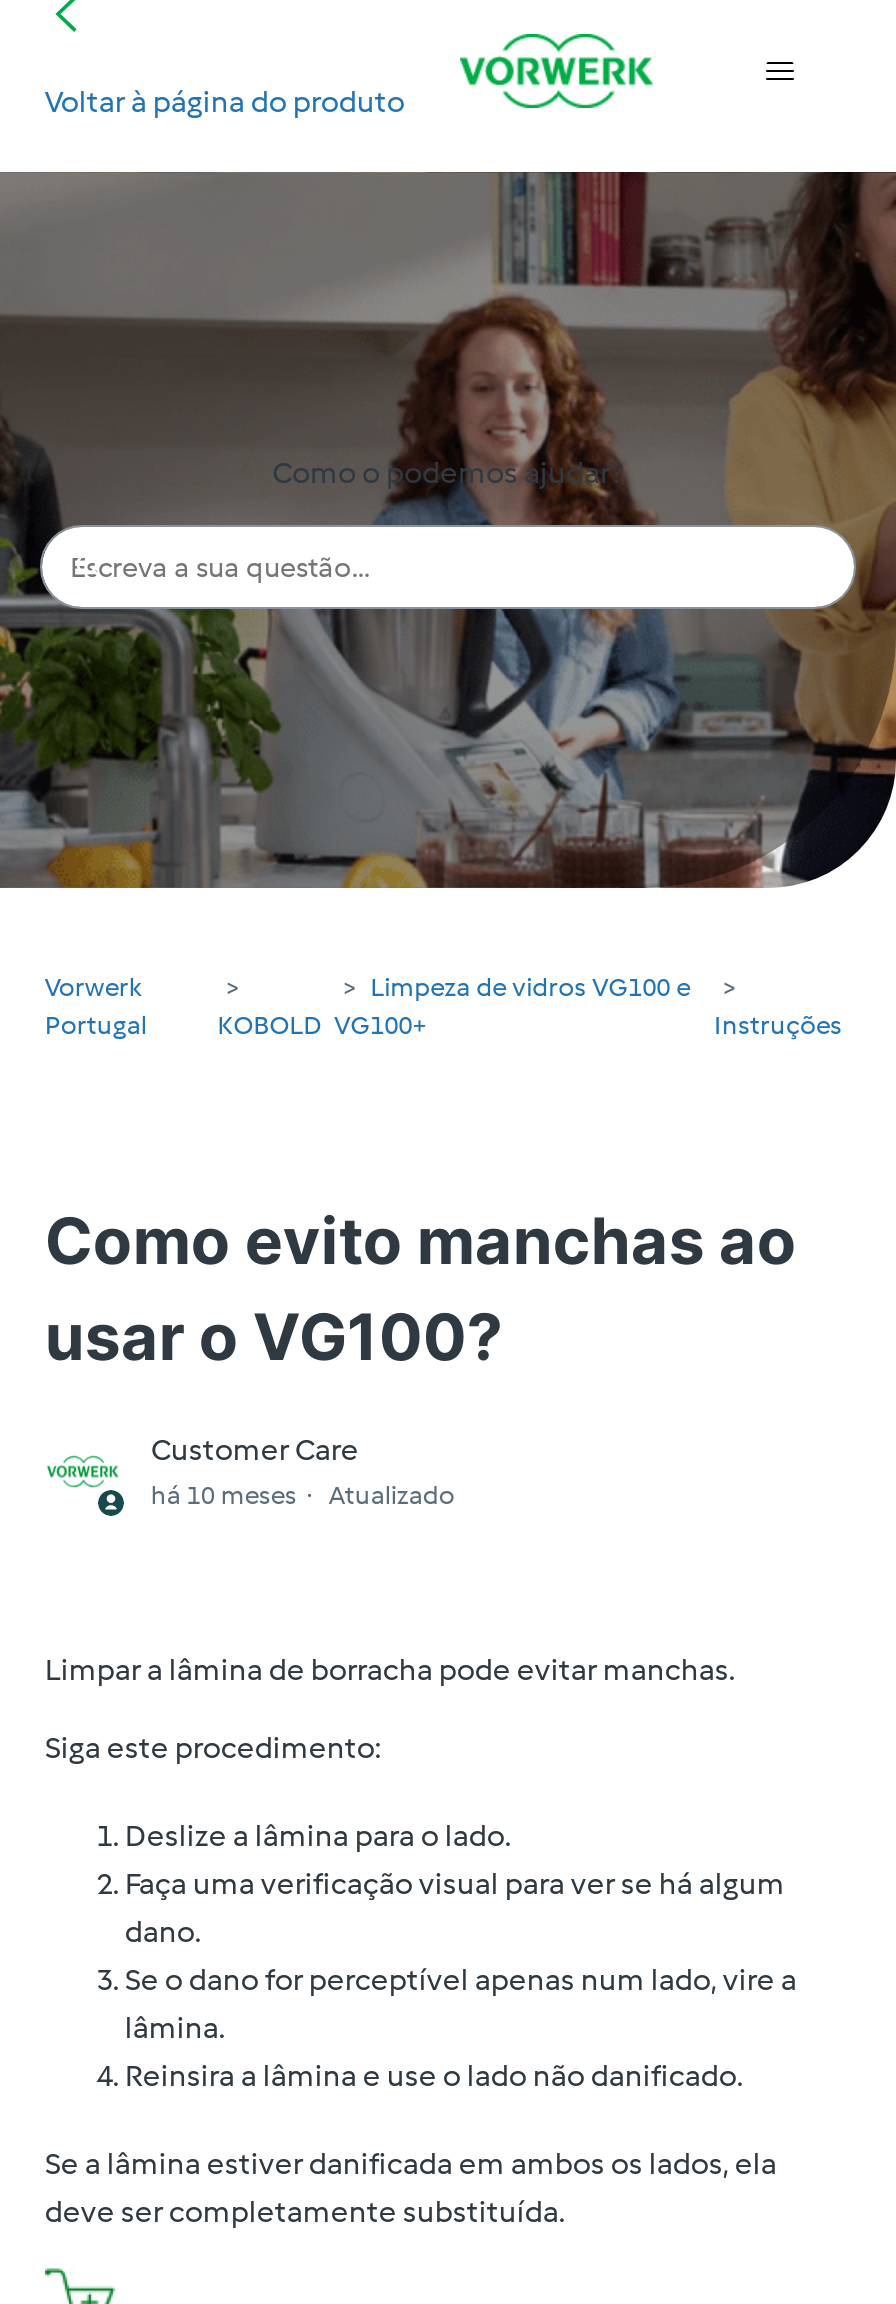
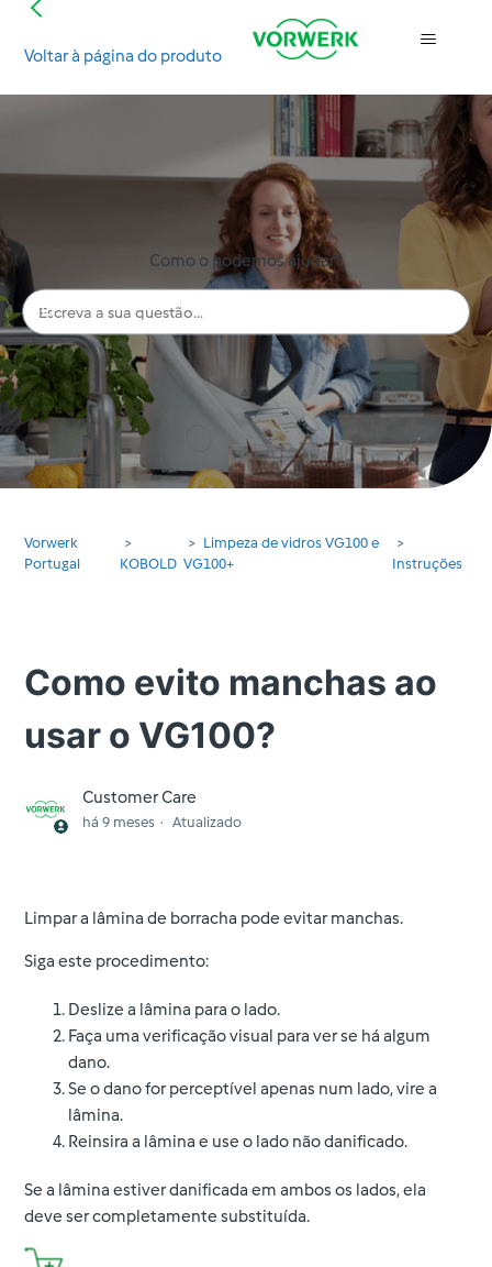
[151,1481,455,1511] há 10 meses Atualizado -> [83,814,242,831] há 9 meses Atualizado

